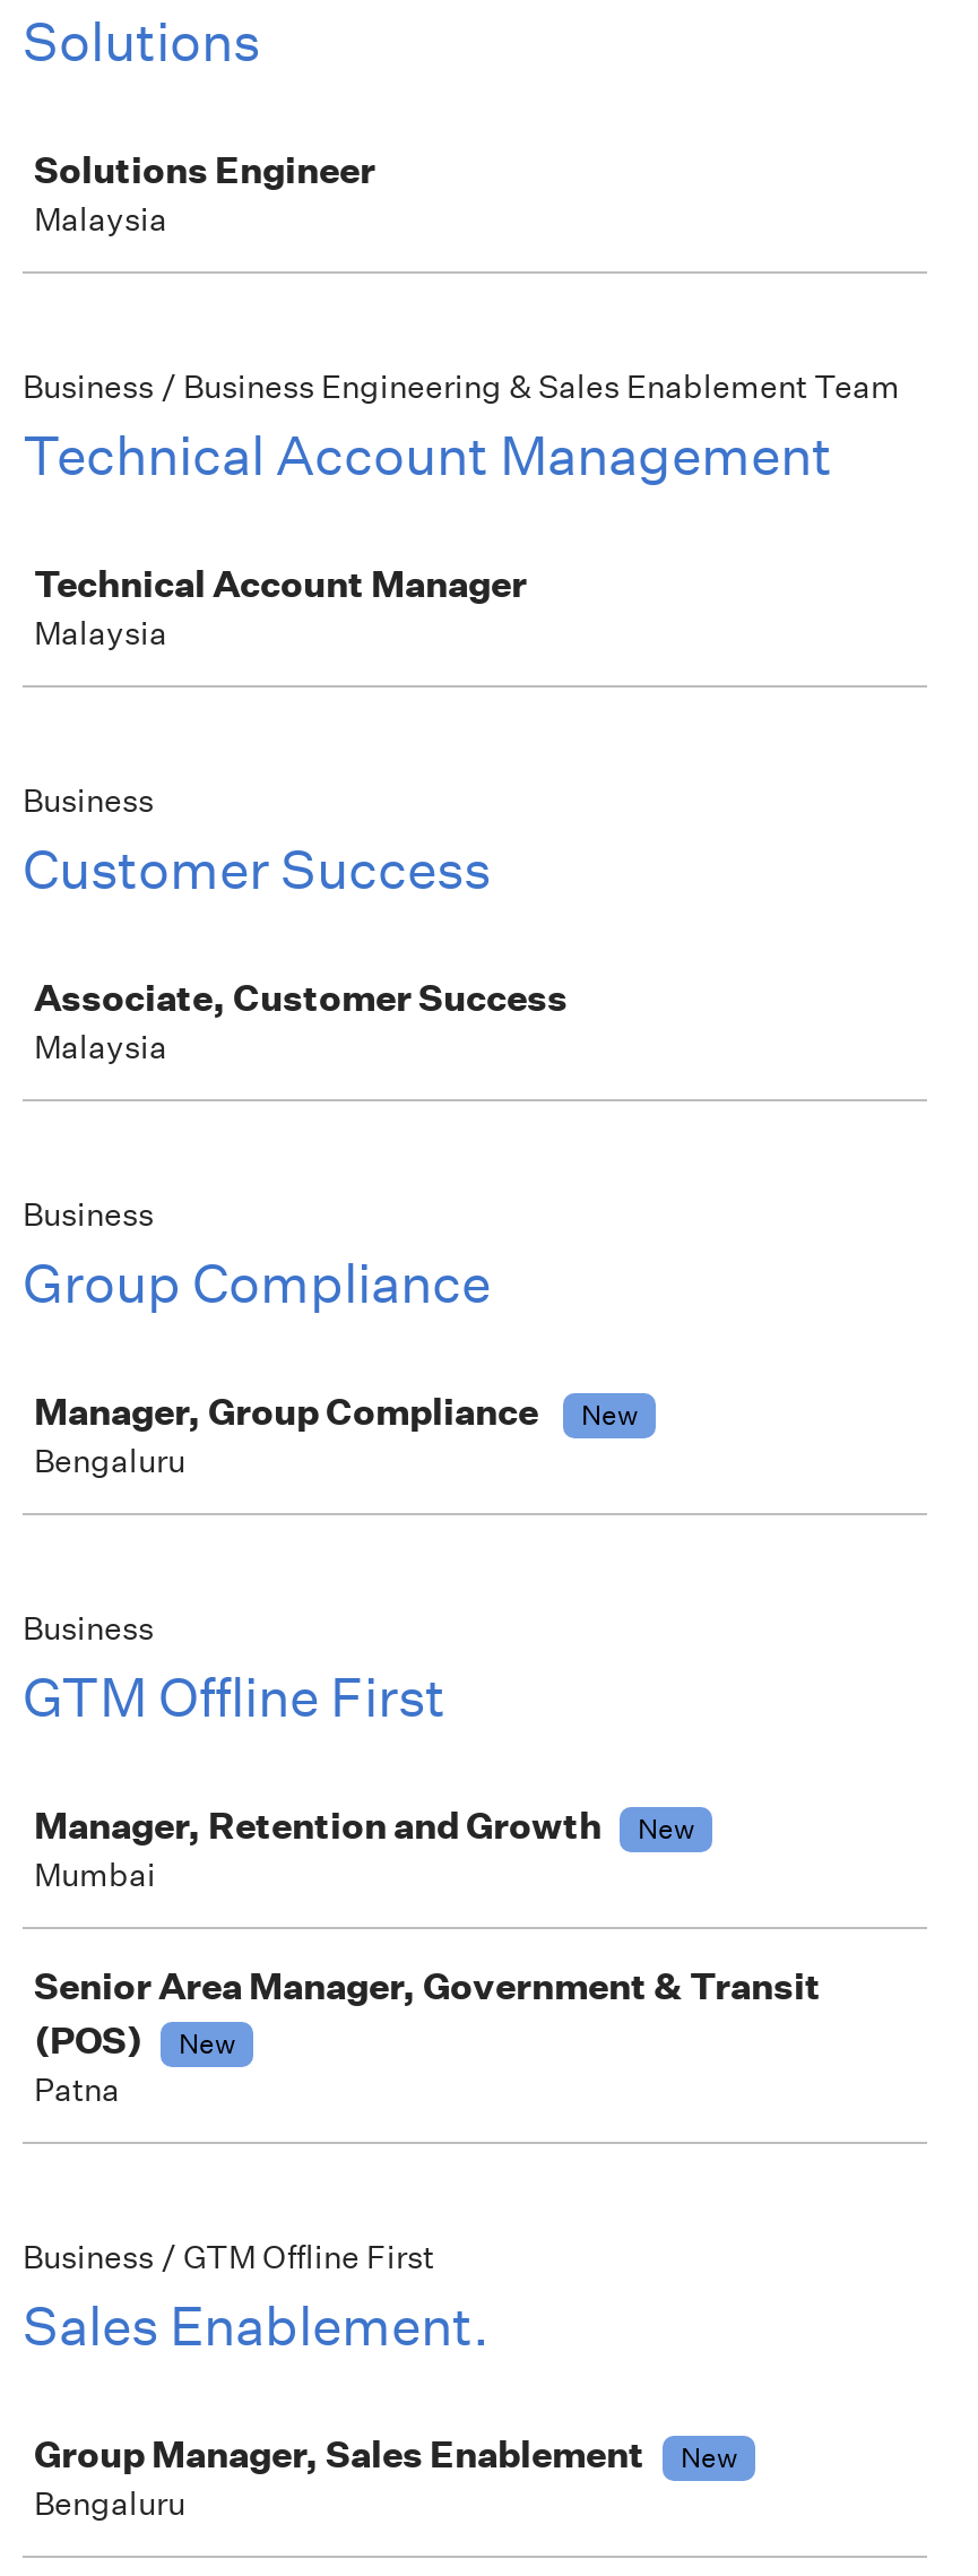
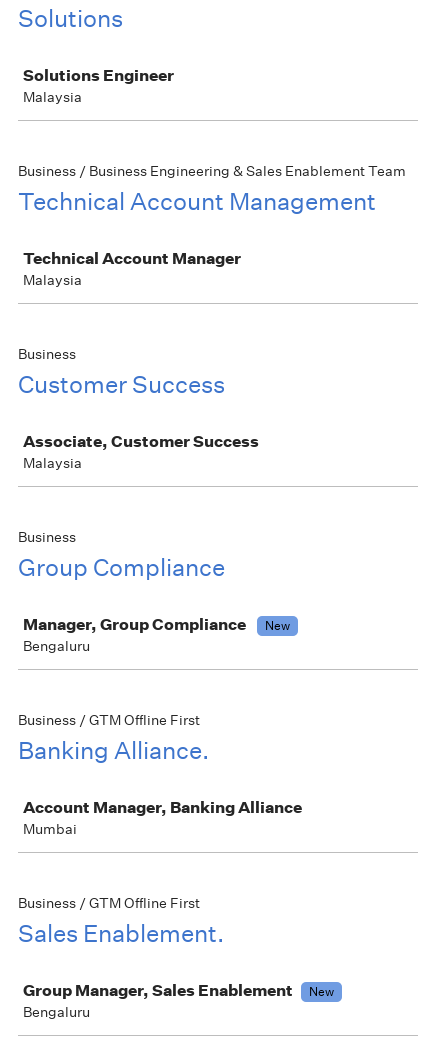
[23,1608,445,1728] Business | GTM Offline First -> [18,711,209,764] Business / GTM Offline First | Banking Alliance.
[34,1803,694,1848] Manager, Retention and Growth | New -> [23,797,302,817] Account Manager, Banking Alliance
[34,1963,821,2110] Senior Area Manager, Government & Transit | (POS) | New | Patna -> none

